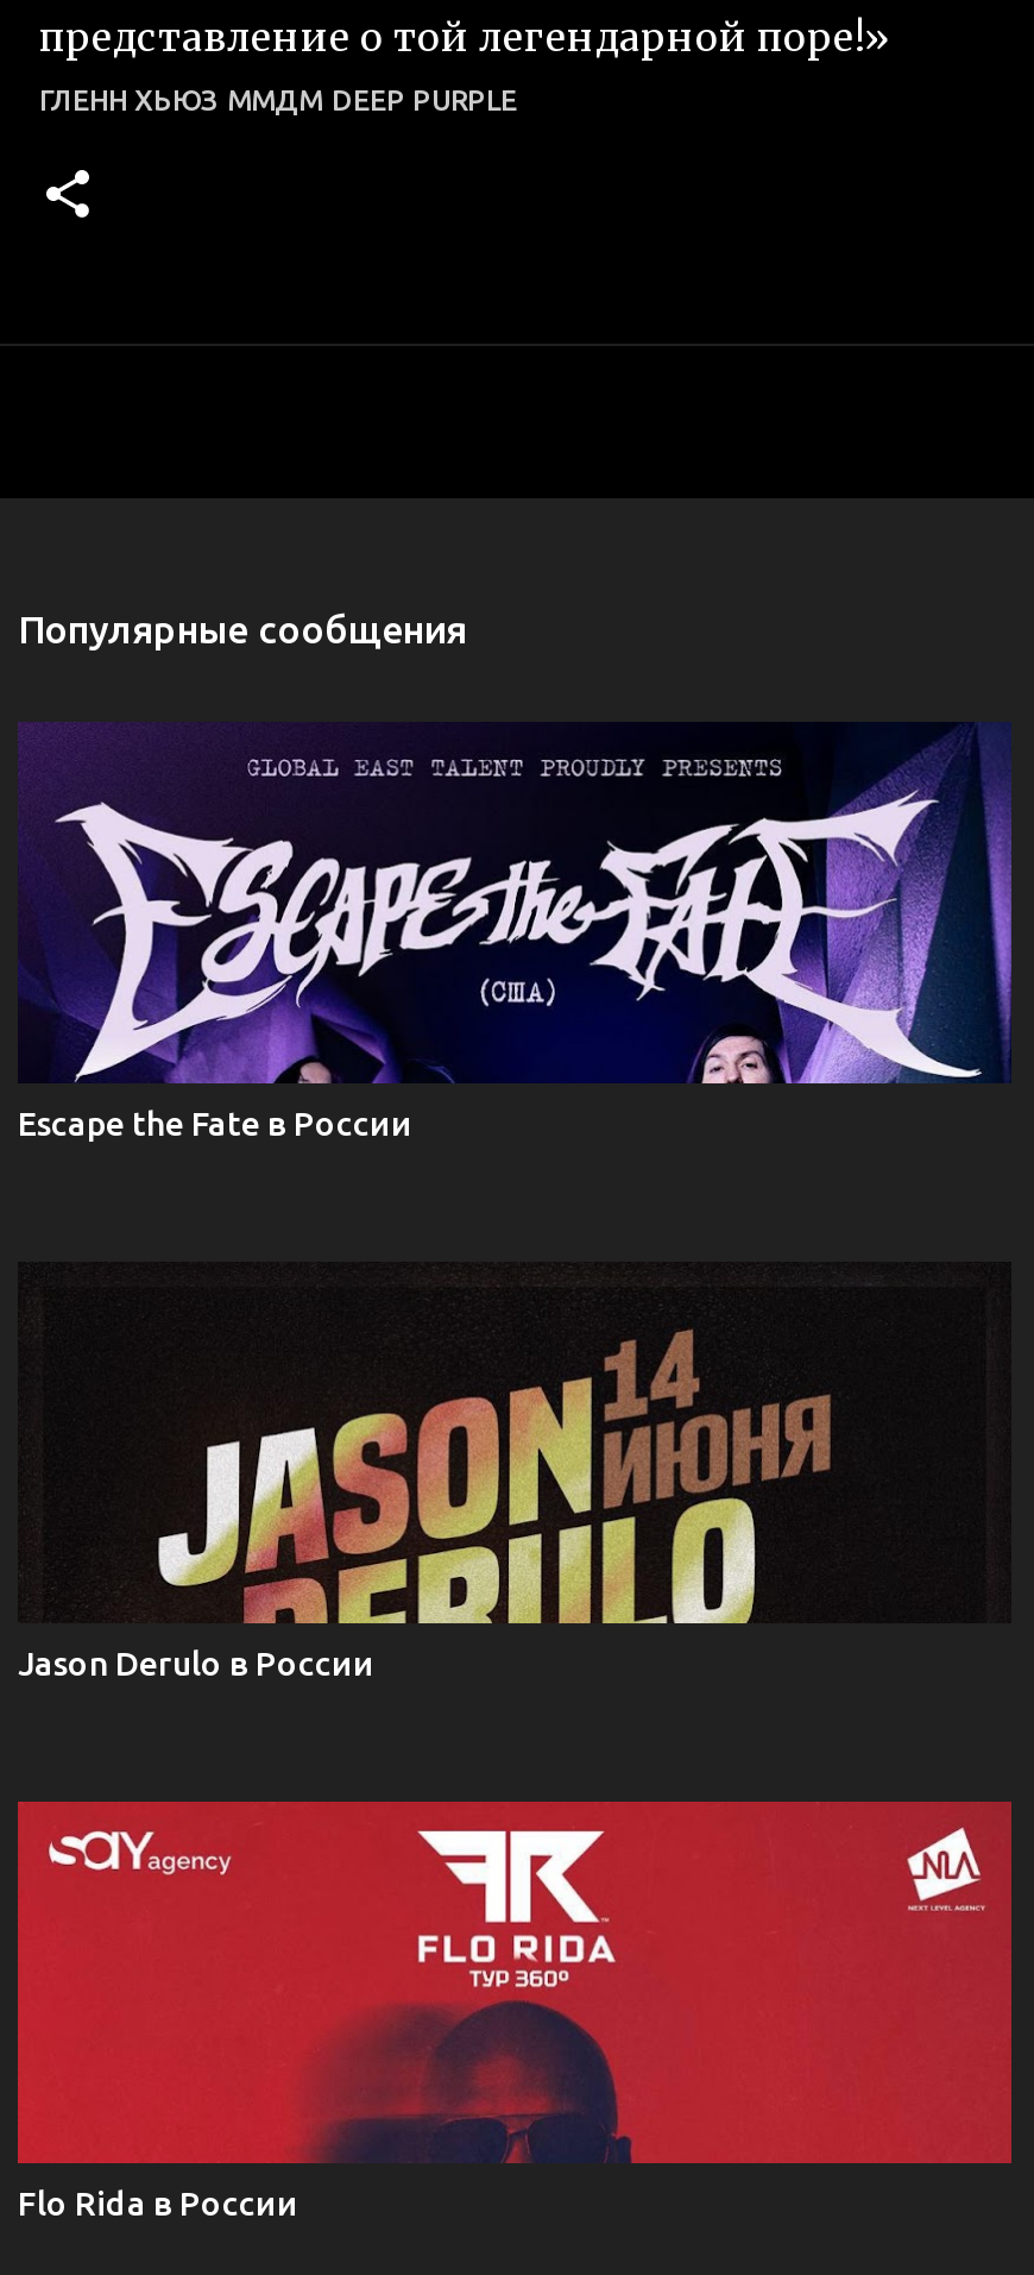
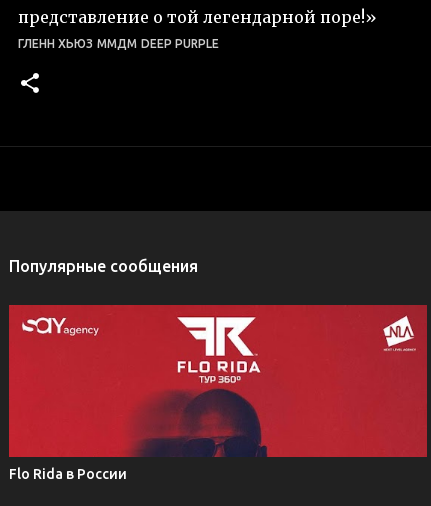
[18,722,1014,1144] [image] | Escape the Fate в России -> none
[18,1328,831,1684] [image] | Jason Derulo в России -> none

